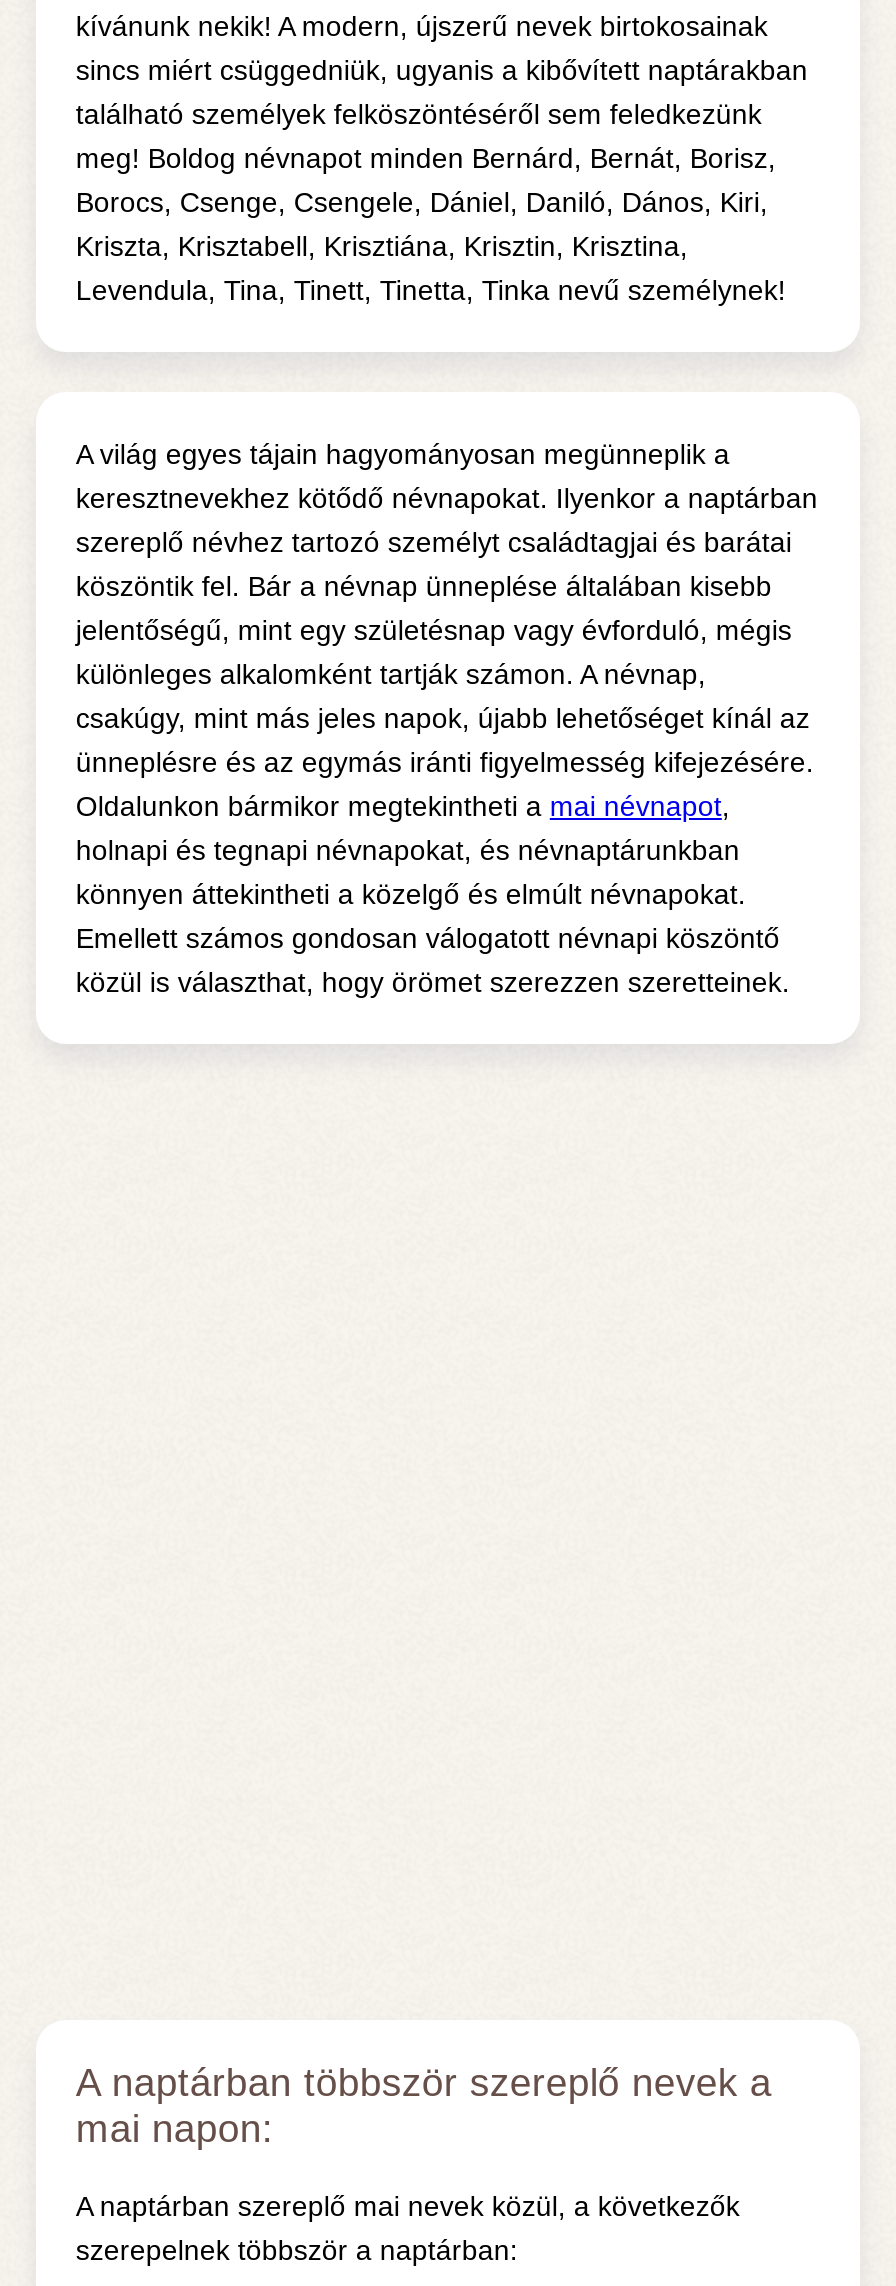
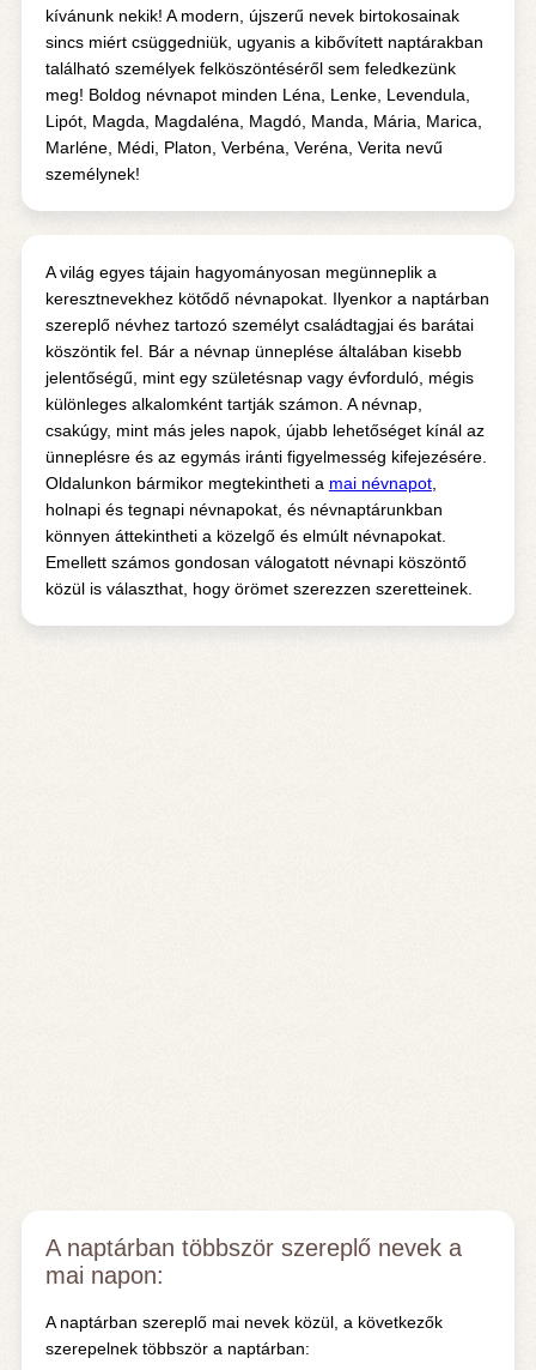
[76,142,786,306] meg! Boldog névnapot minden Bernárd, Bernát, Borisz, | Borocs, Csenge, Csengele, Dániel, Daniló, Dános, Kiri, | Kriszta, Krisztabell, Krisztiána, Krisztin, Krisztina, | Levendula, Tina, Tinett, Tinetta, Tinka nevű személynek! -> [45,85,482,183] meg! Boldog névnapot minden Léna, Lenke, Levendula, | Lipót, Magda, Magdaléna, Magdó, Manda, Mária, Marica, | Marléne, Médi, Platon, Verbéna, Veréna, Verita nevű | személynek!

